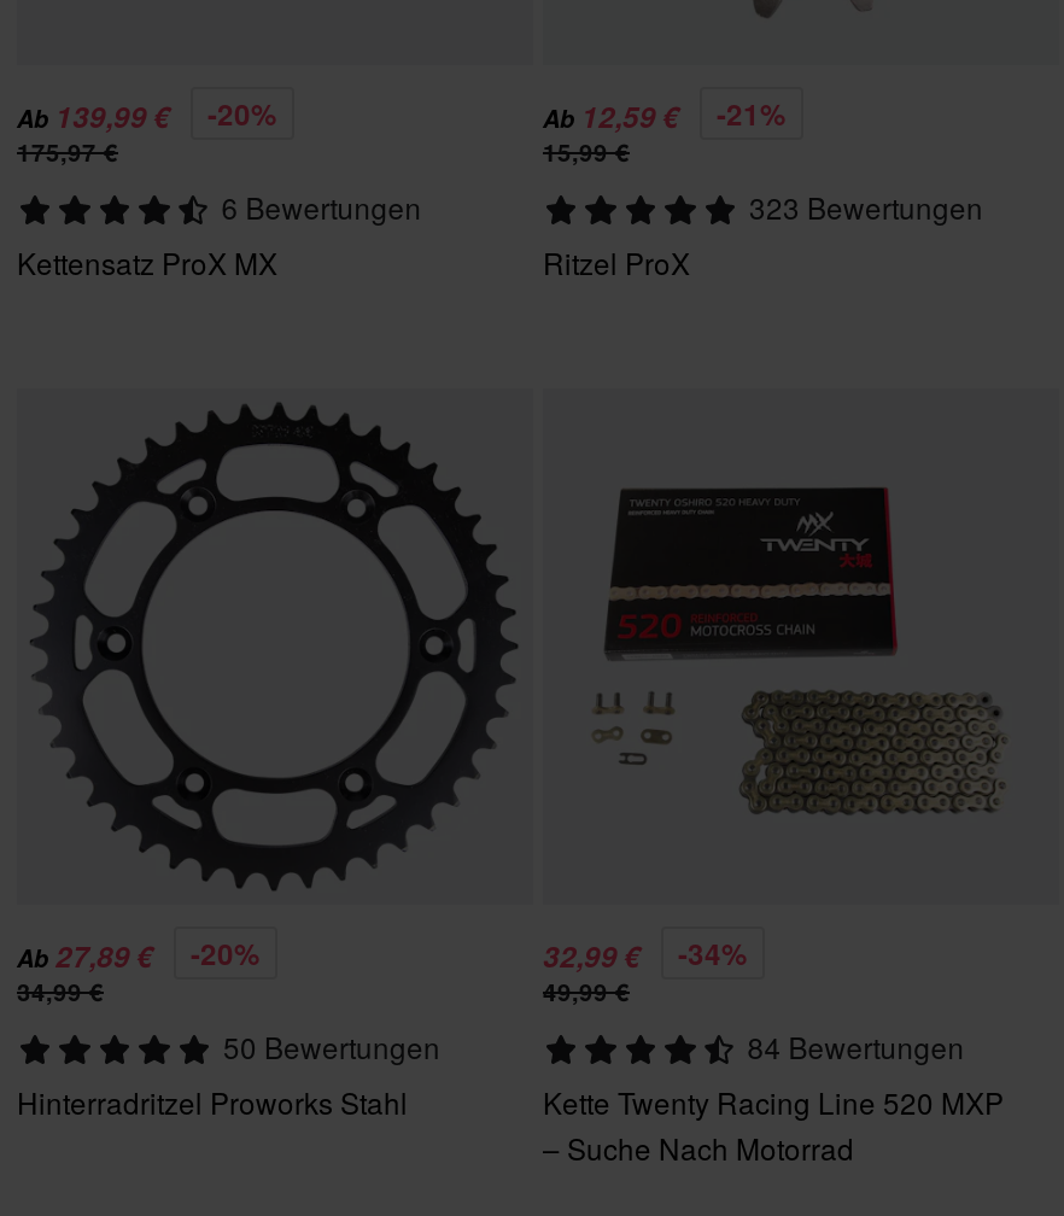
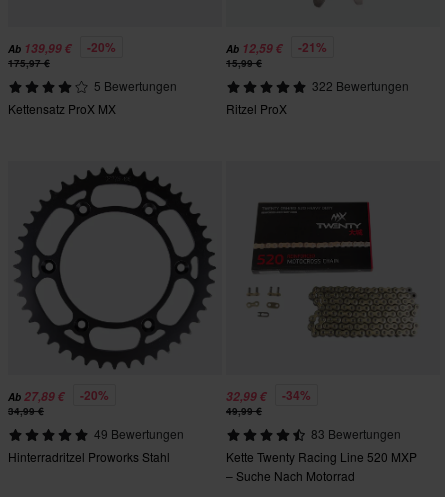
[221,186,422,227] 6 Bewertungen -> [93,77,176,94] 5 Bewertungen
[749,186,983,227] 323 Bewertungen -> [311,77,408,94] 322 Bewertungen
[223,1025,440,1066] 50 Bewertungen -> [93,425,183,442] 49 Bewertungen
[747,1025,965,1066] 84 Bewertungen -> [311,425,401,442] 83 Bewertungen

